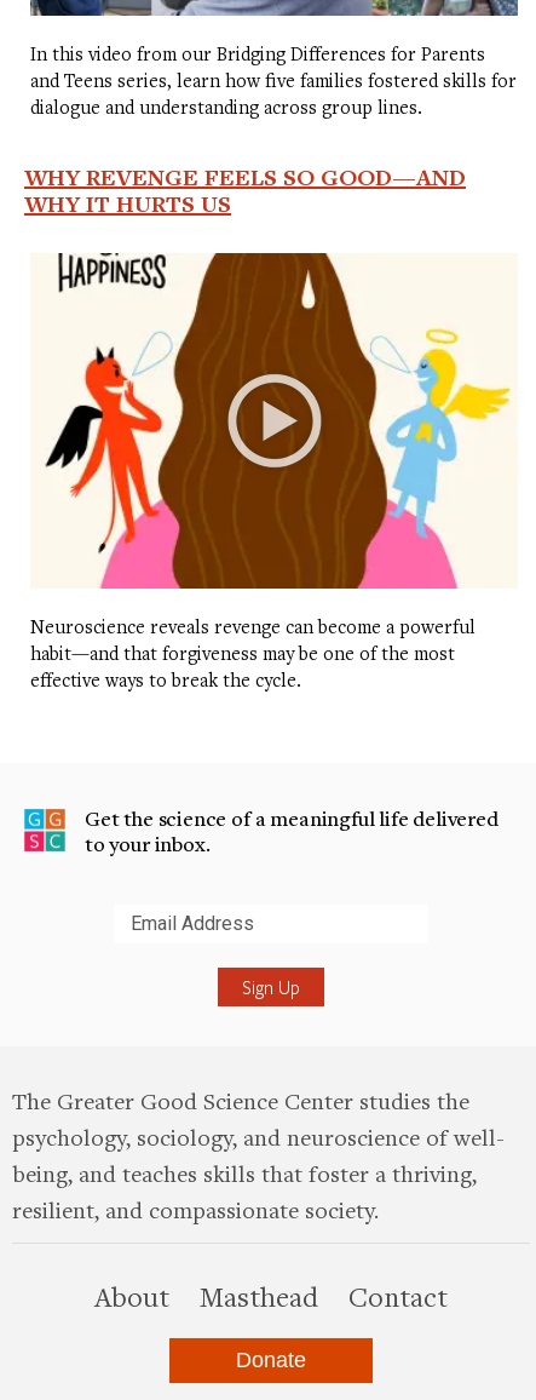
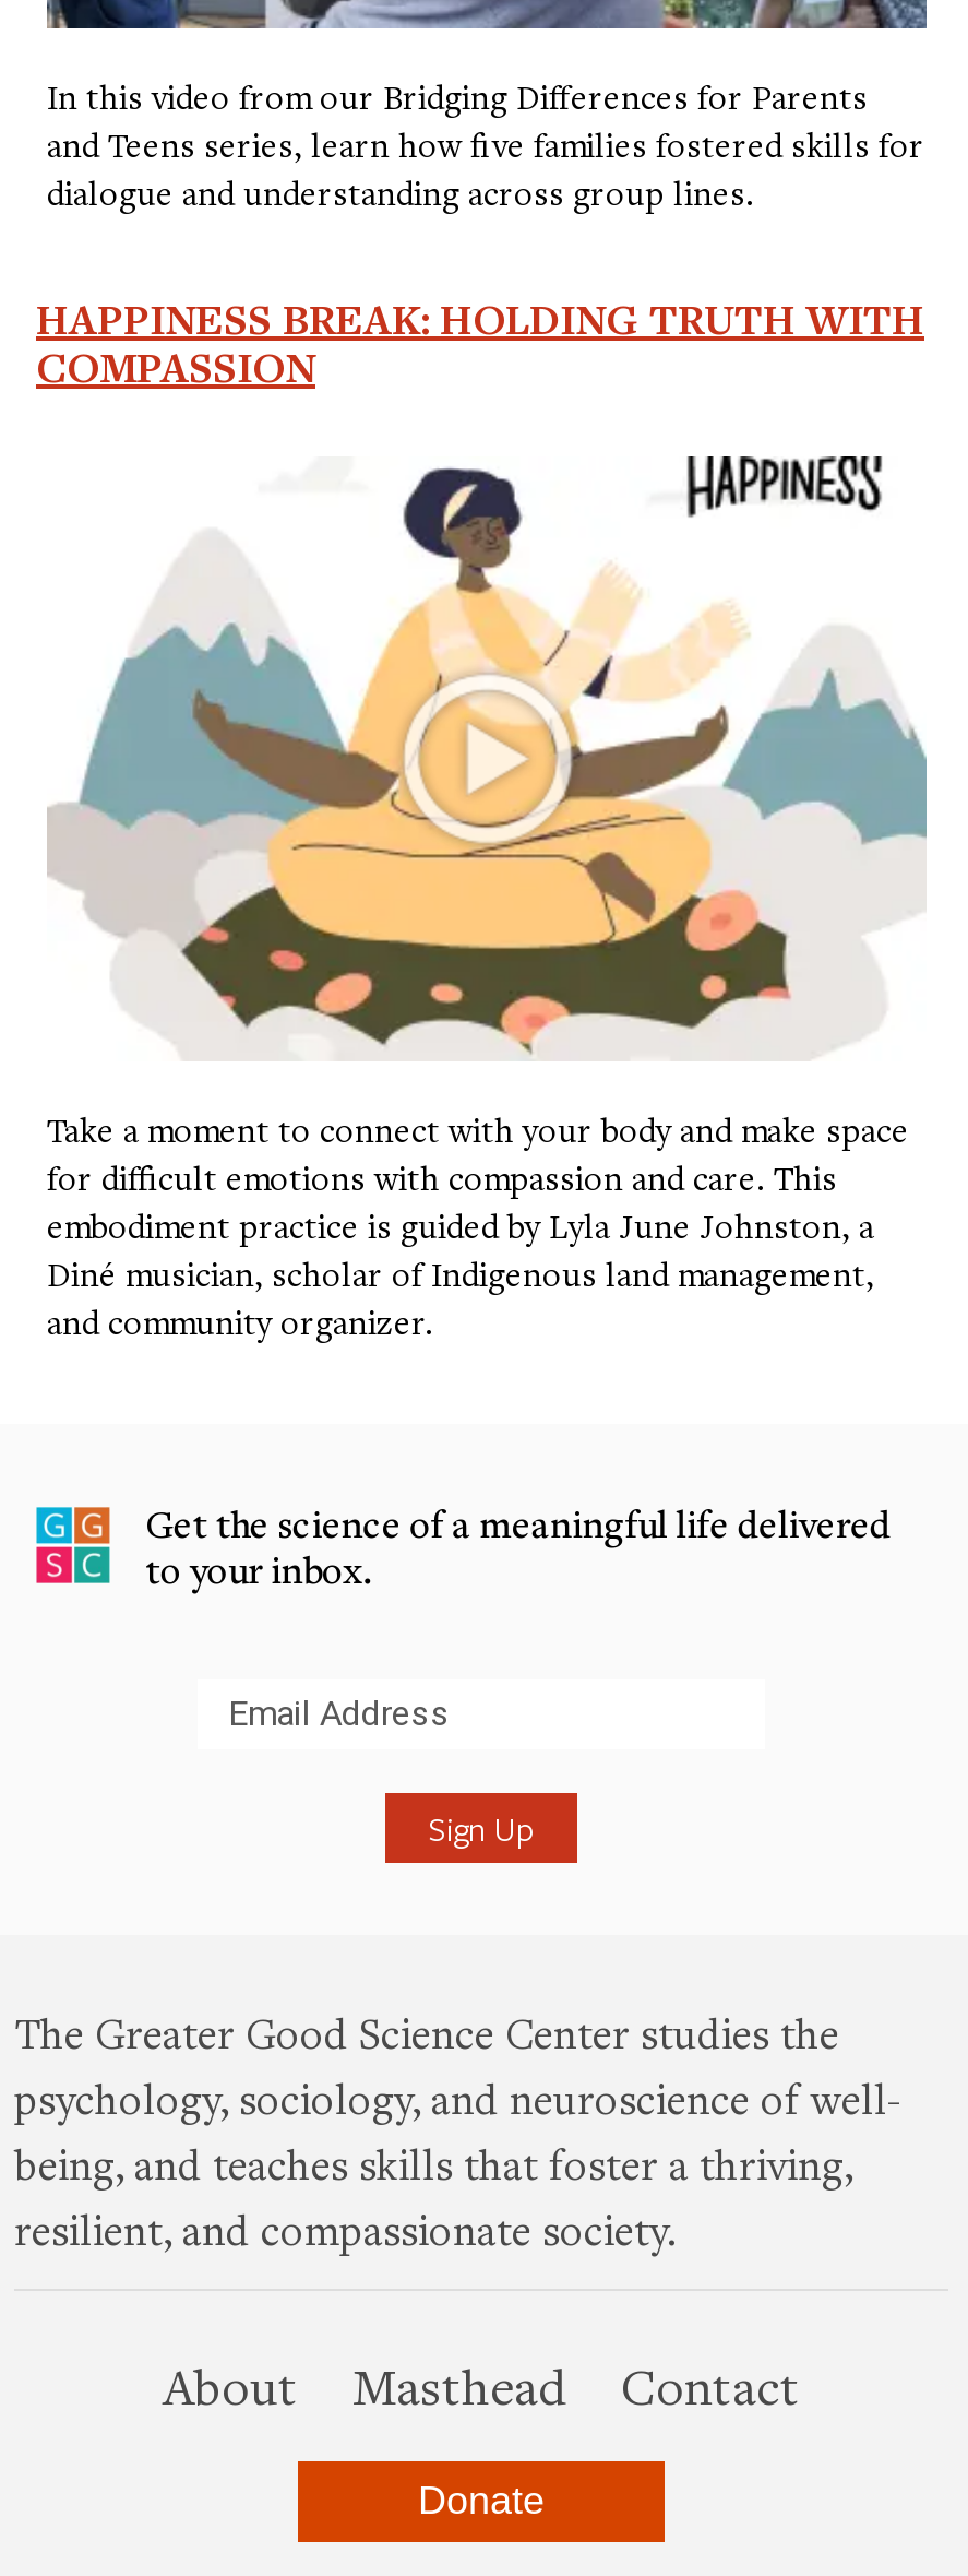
[24,161,466,219] WHY REVENGE FEELS SO GOOD—AND | WHY IT HURTS US -> [36,291,924,396] HAPPINESS BREAK: HOLDING TRUTH WITH | COMPASSION
[30,252,518,691] [image] | Neuroscience reveals revenge can become a powerful | habit—and that forgiveness may be one of the most | effective ways to break the cycle. -> [47,454,929,1342] [image] | Take a moment to connect with your body and make space | for difficult emotions with compassion and care. This | embodiment practice is guided by Lyla June Johnston, a | Diné musician, scholar of Indigenous land management, | and community organizer.

